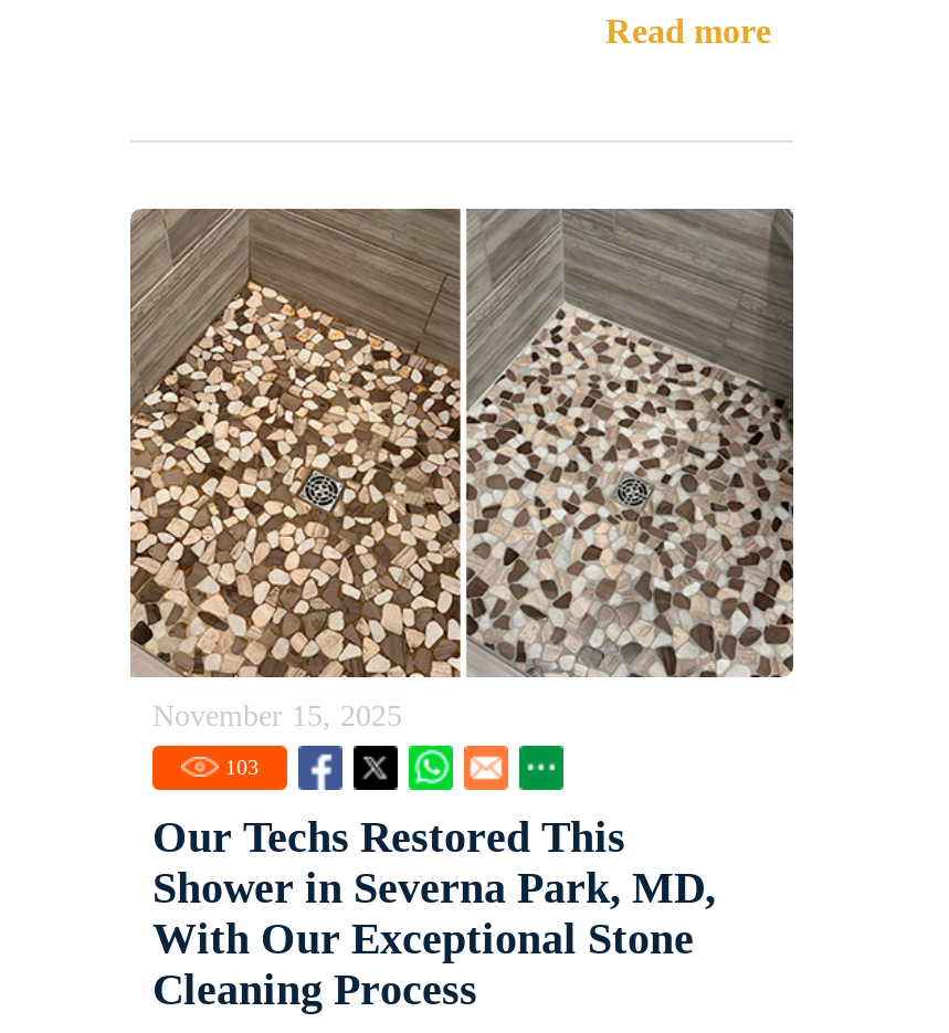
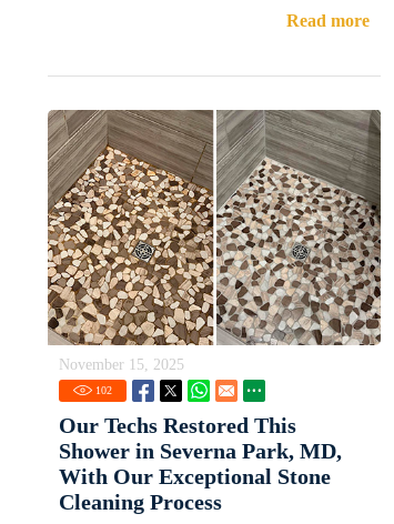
[225,753,259,778] 103 -> [95,384,112,396] 102

